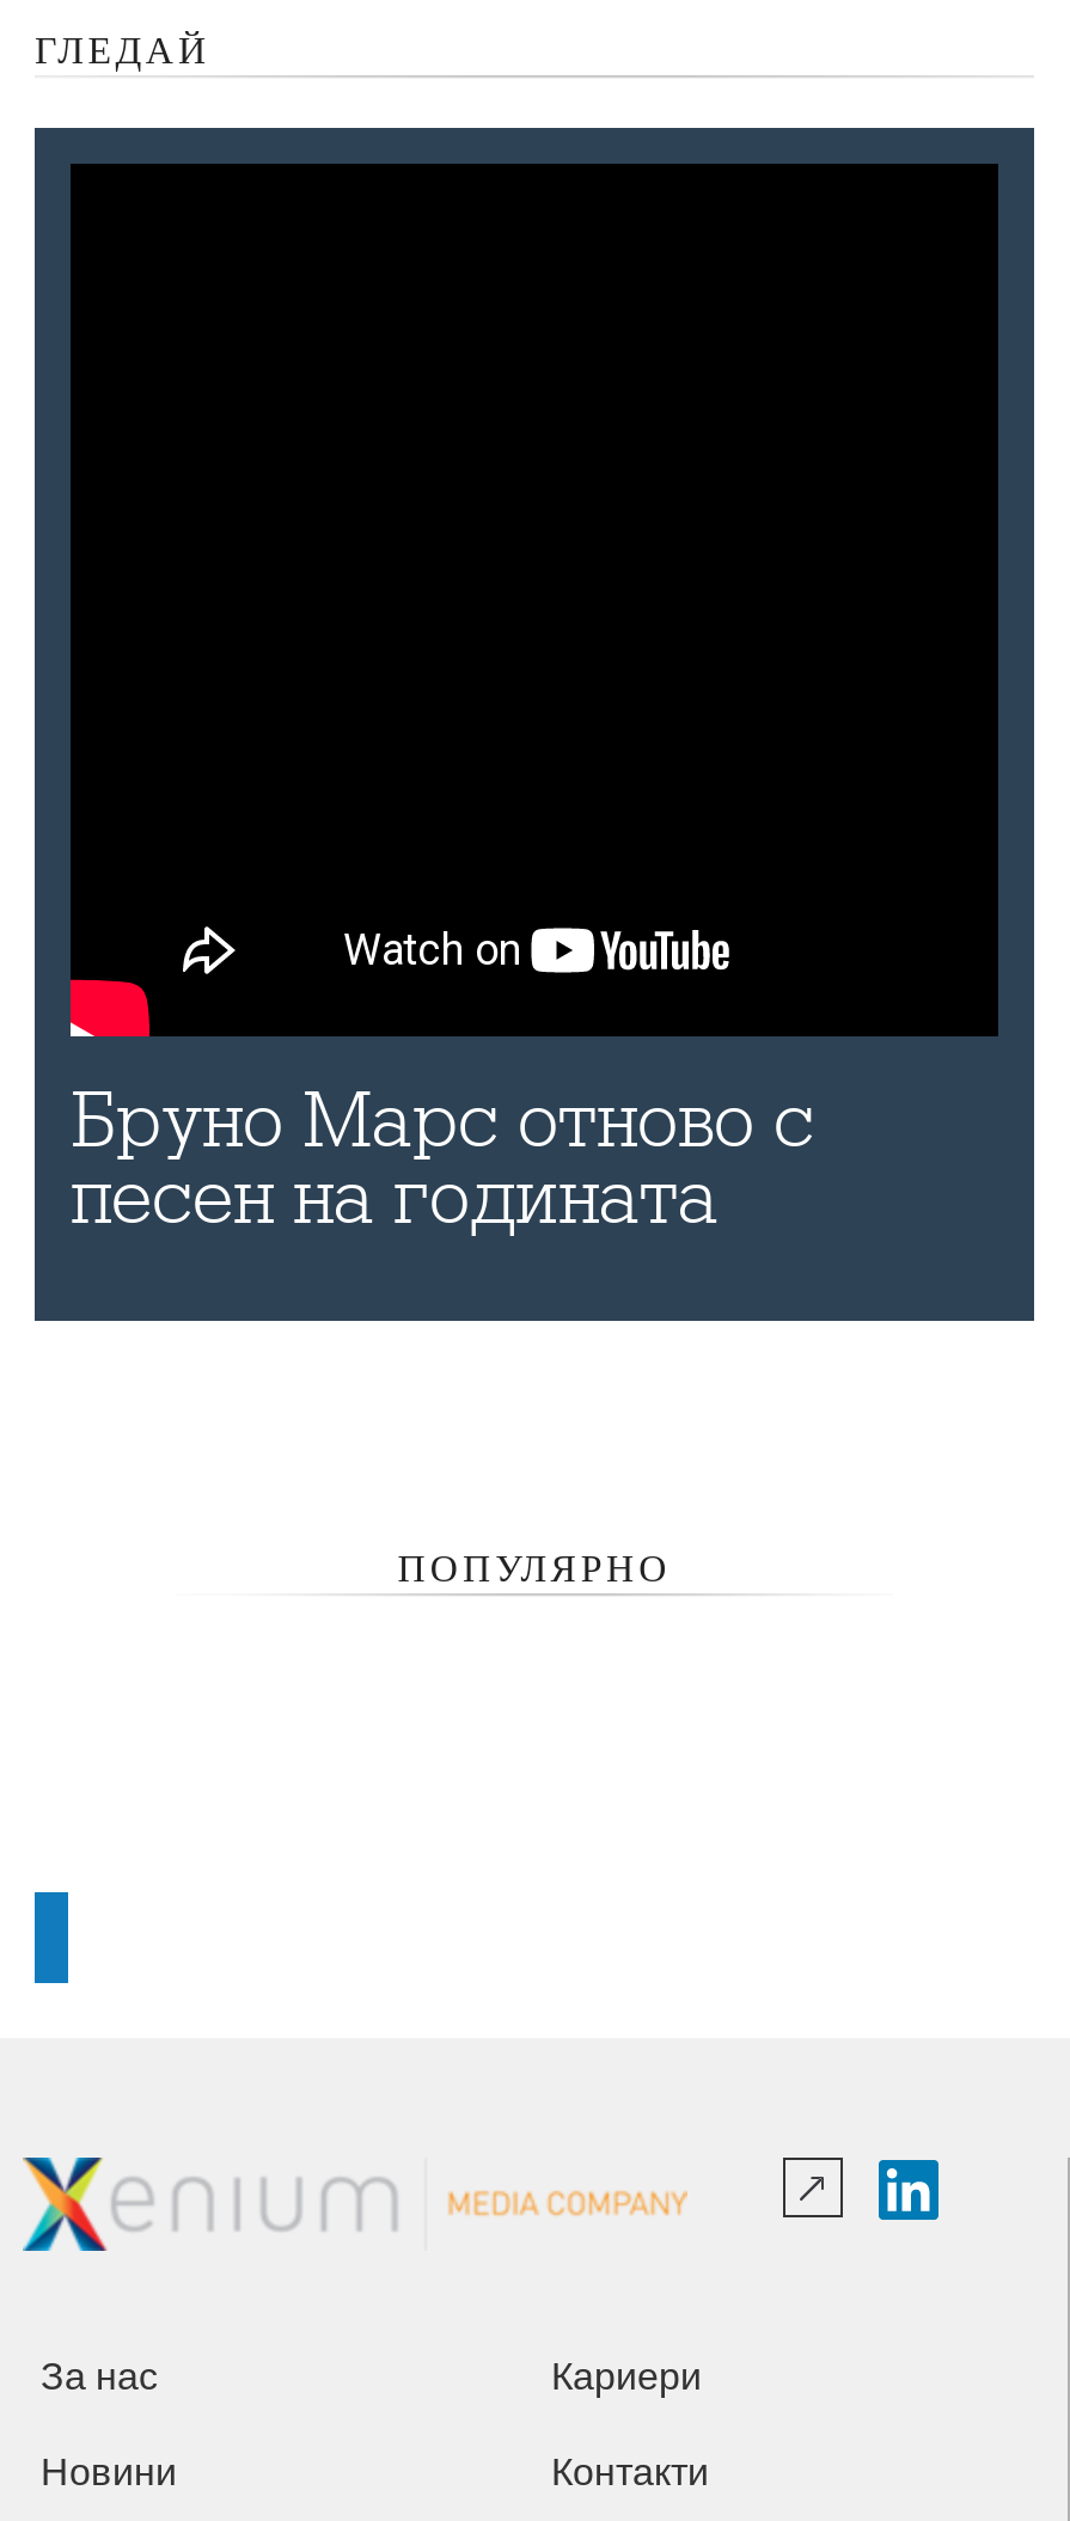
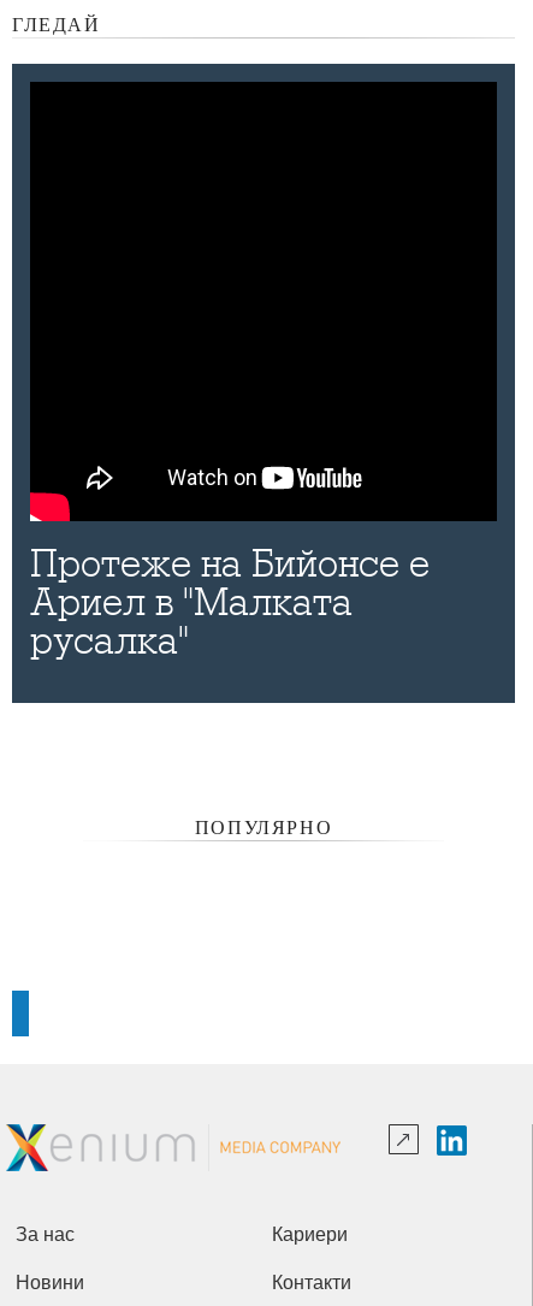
[71,1078,814,1243] Бруно Марс отново с | песен на годината -> [30,542,430,664] Протеже на Бийонсе е | Ариел в "Малката | русалка"

